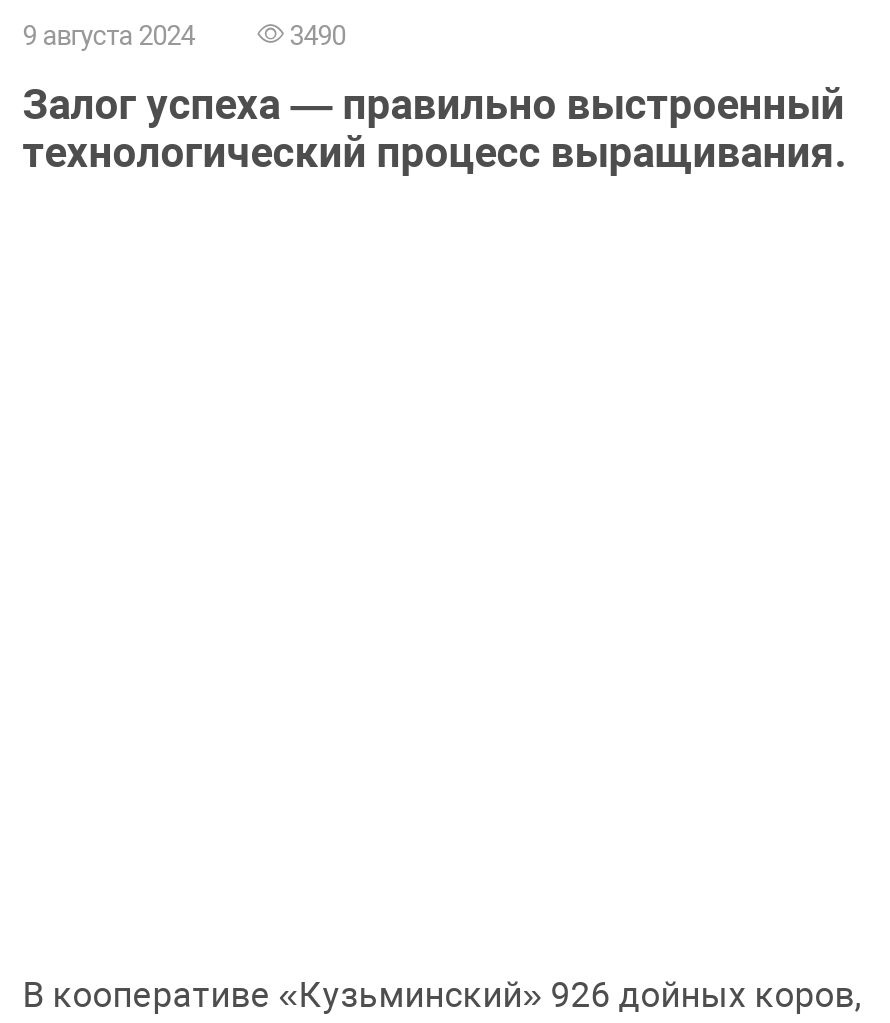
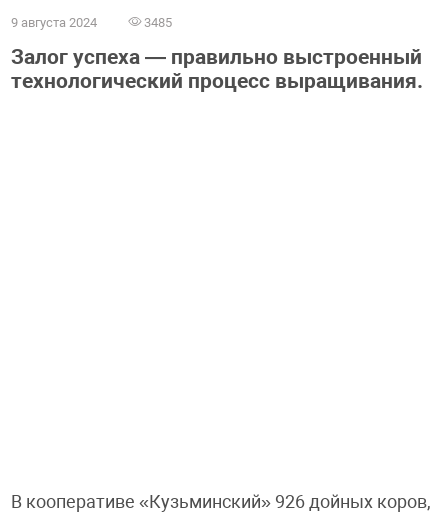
[283,20,345,50] 3490 -> [141,15,172,30] 3485

